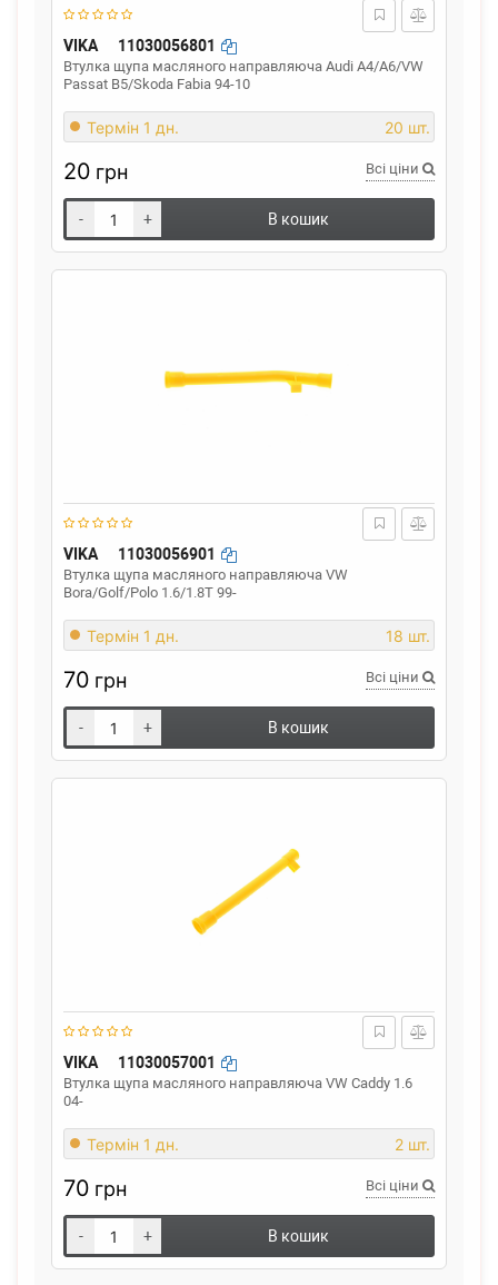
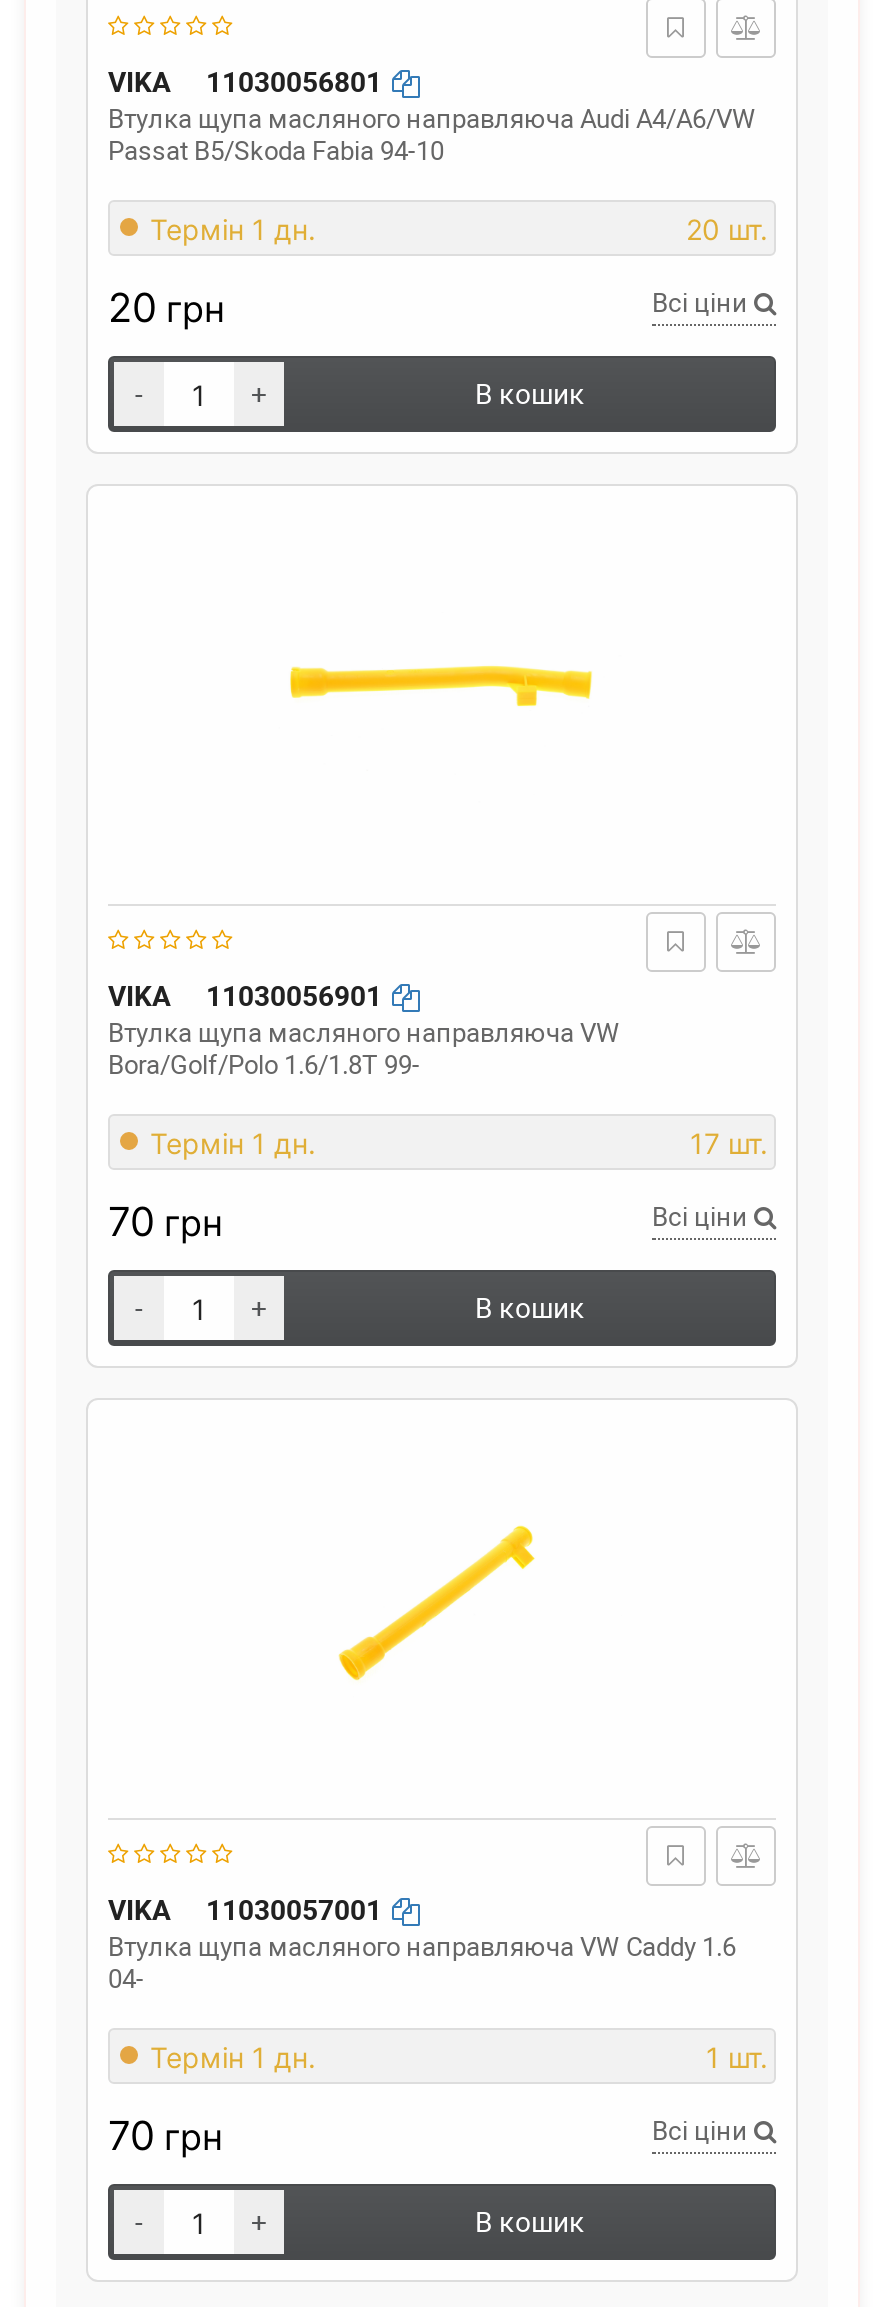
[386,626,430,645] 18 шт. -> [690,1126,768,1160] 17 шт.
[395,1135,430,1154] 2 шт. -> [706,2040,768,2074] 1 шт.

